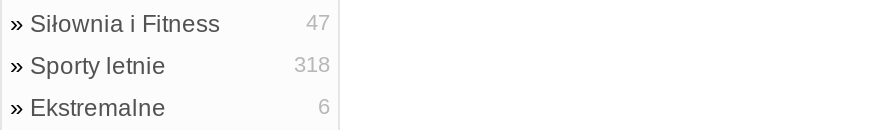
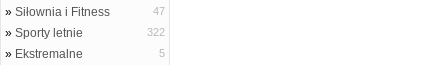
[294,52,330,76] 318 -> [147,26,165,38] 322
[318,94,330,118] 6 -> [159,47,165,59] 5

